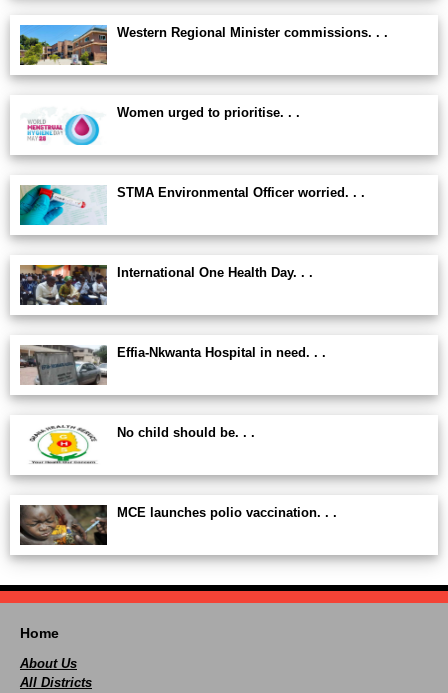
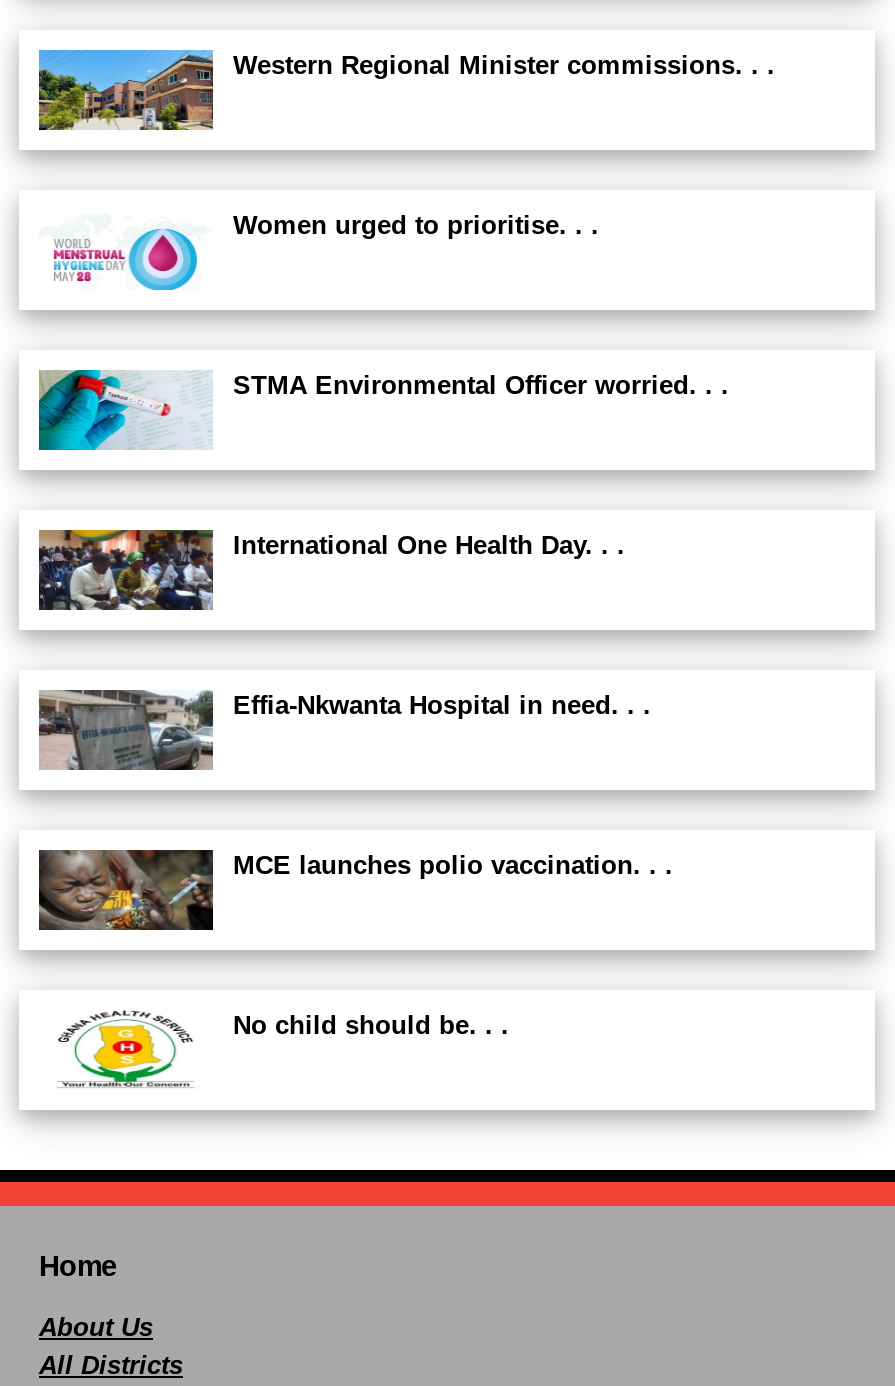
moved [33,424,255,465] -> [65,1008,509,1090]: [image] | No child should be. . .
moved [19,504,337,546] -> [39,848,673,930]: [image] | MCE launches polio vaccination. . .

